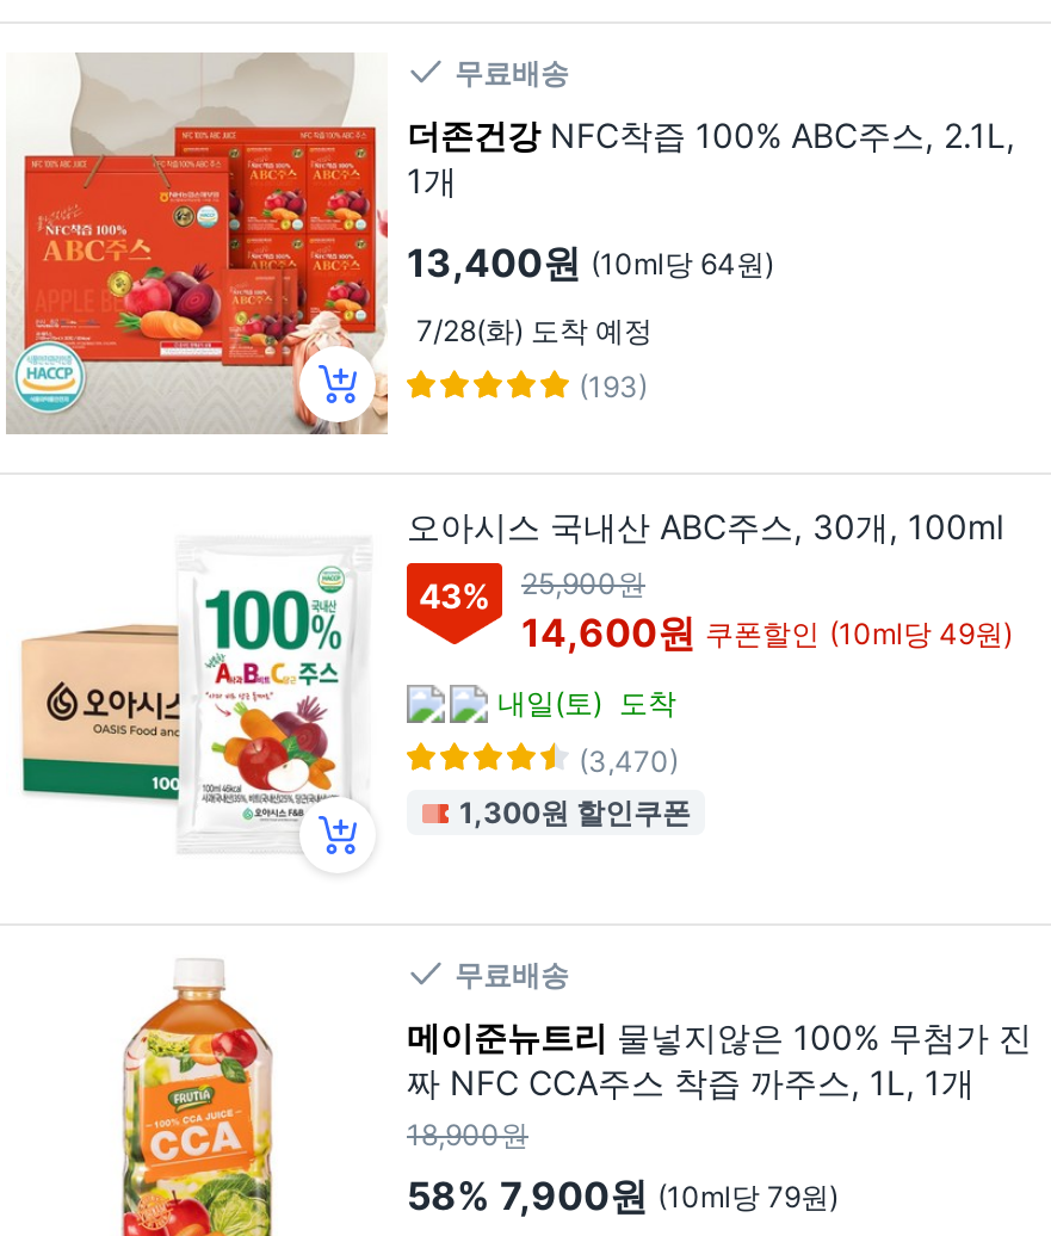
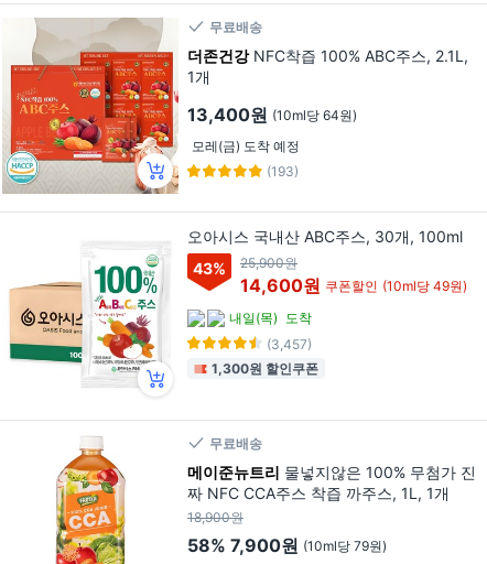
[416,312,653,348] 7/28(화) 도착 예정 -> [192,138,300,154] 모레(금) 도착 예정
[497,684,676,720] 내일(토) 도착 -> [229,309,312,326] 내일(목) 도착
[579,742,679,778] (3,470) -> [267,336,312,353] (3,457)

